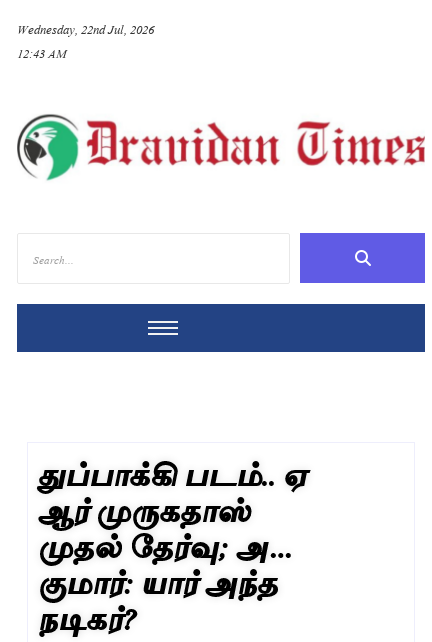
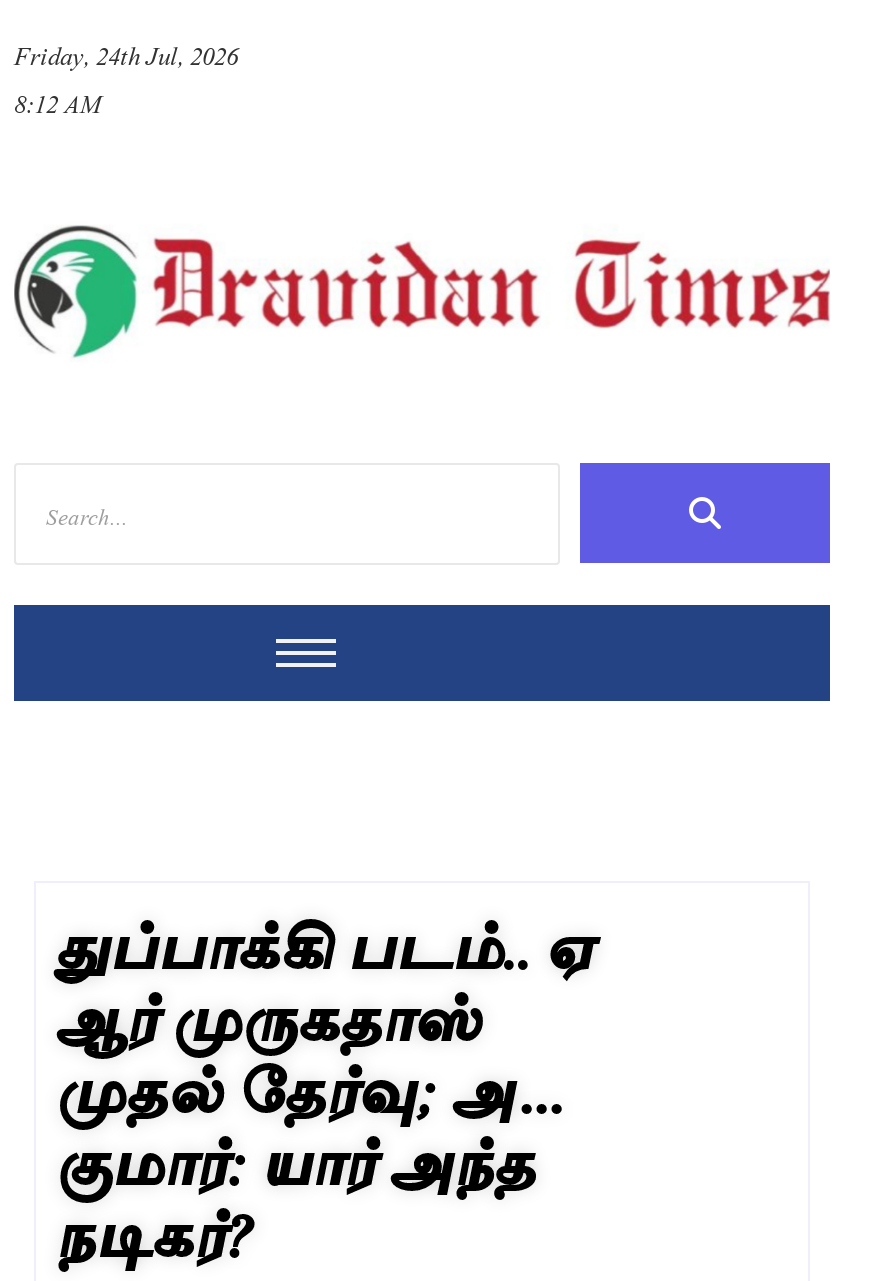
[17,17,154,39] Wednesday, 22nd Jul, 2026 -> [14,31,238,75] Friday, 24th Jul, 2026
[17,41,67,63] 12:43 AM -> [14,79,102,123] 8:12 AM

